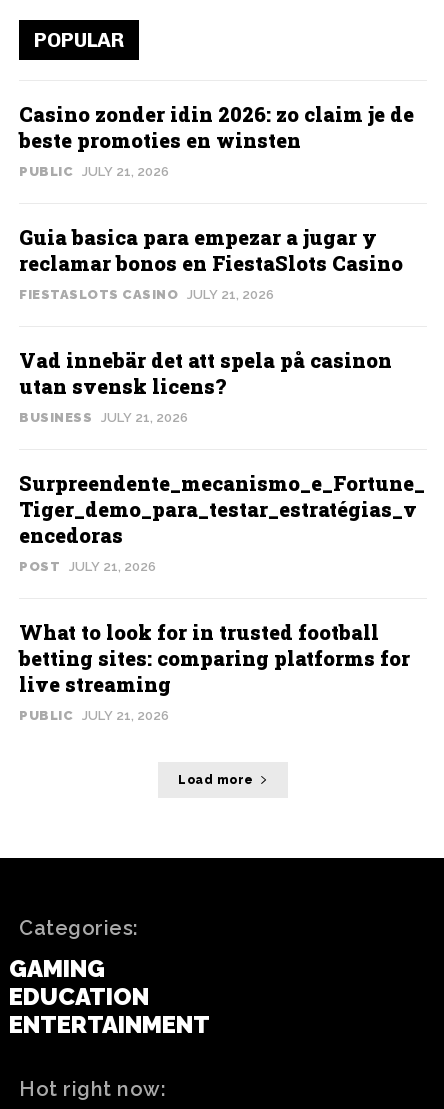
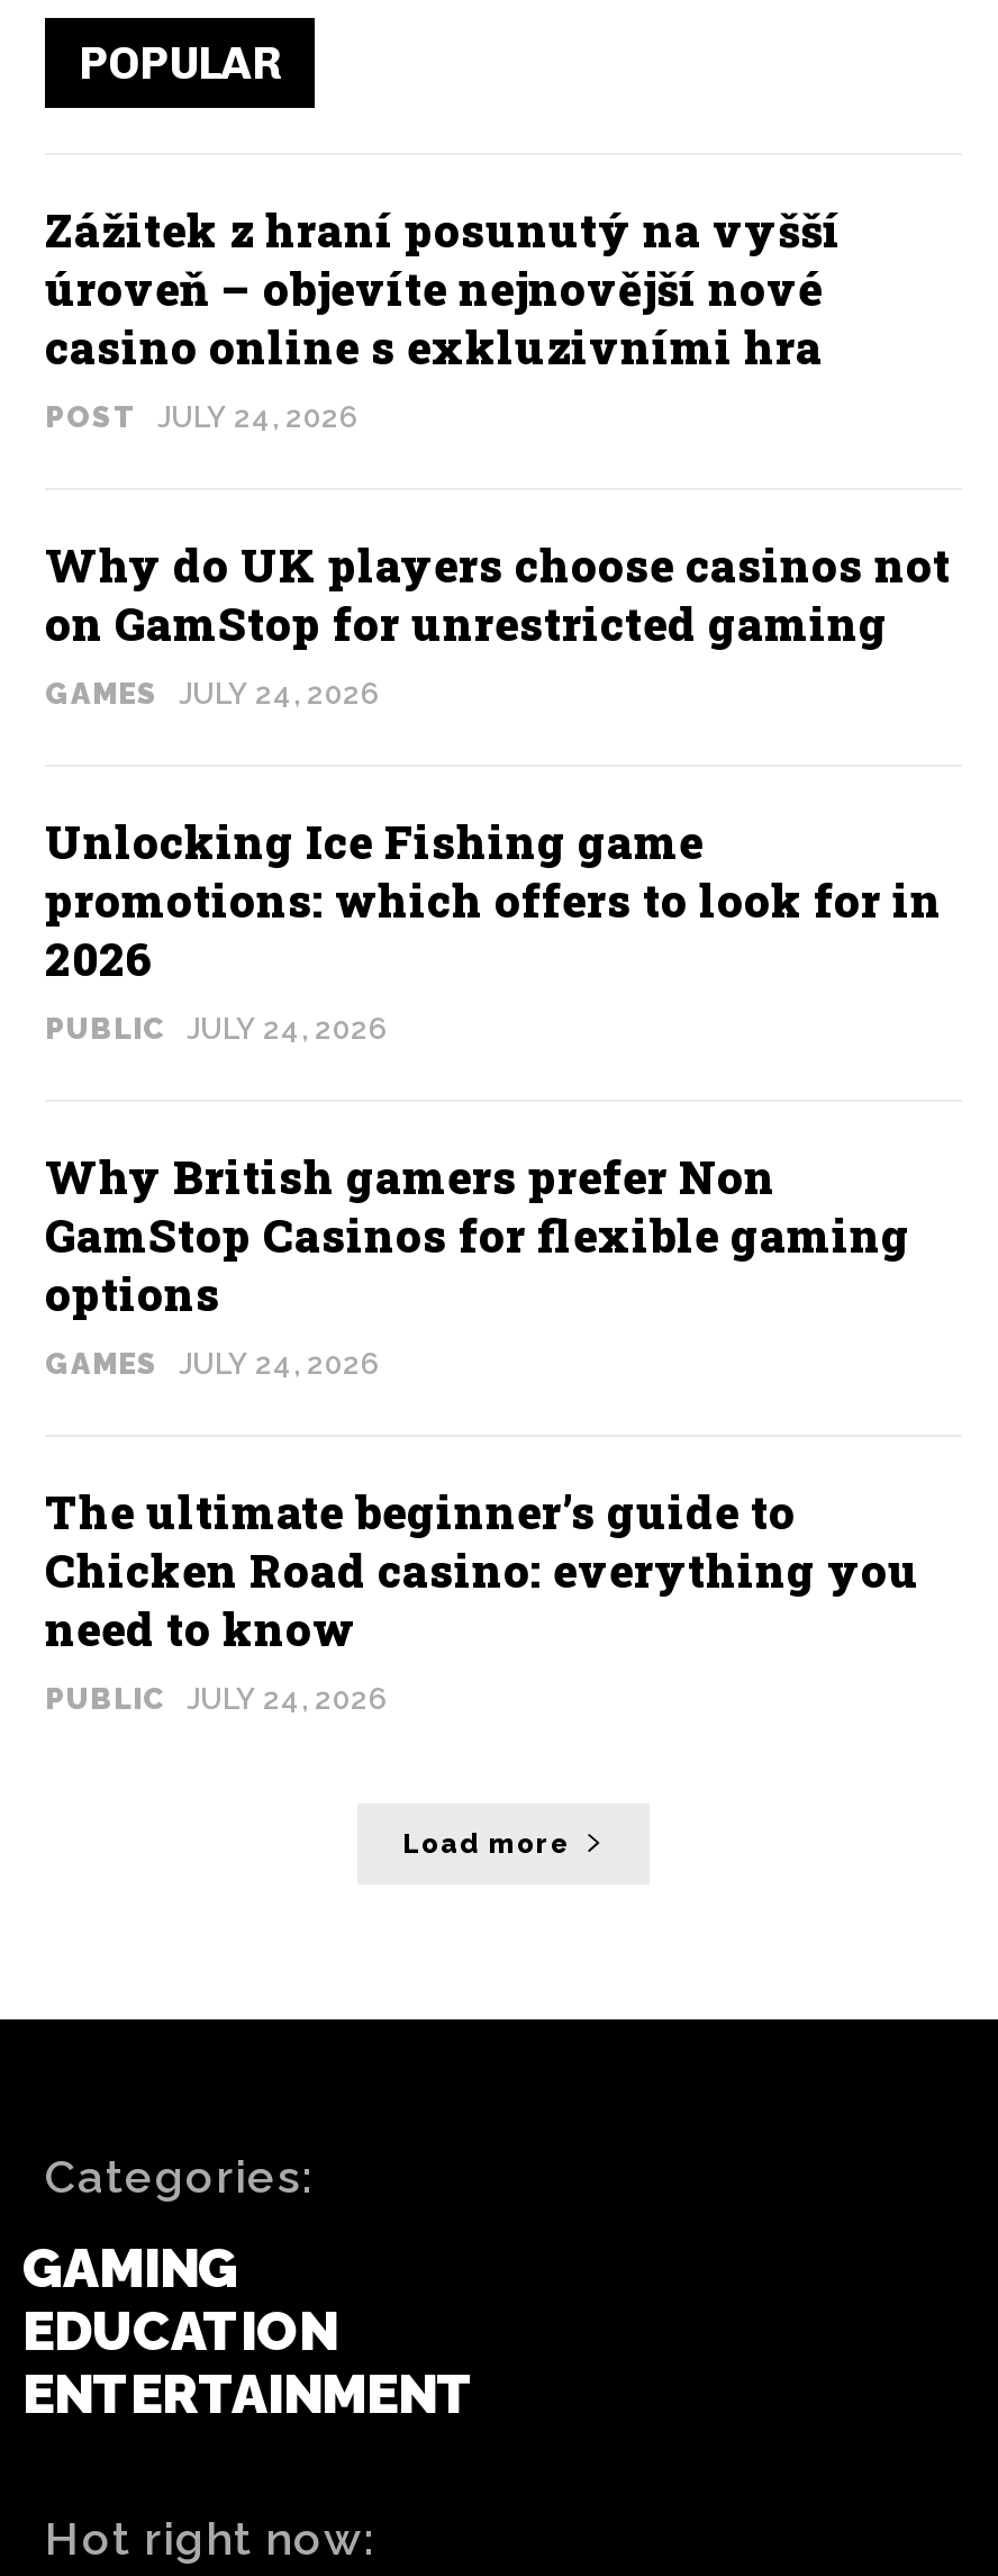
[19,101,414,179] Casino zonder idin 2026: zo claim je de | beste promoties en winsten | PUBLIC JULY 21, 2026 -> [45,200,841,434] Zážitek z hraní posunutý na vyšší | úroveň – objevíte nejnovější nové | casino online s exkluzivními hra | POST JULY 24, 2026
[19,224,403,302] Guia basica para empezar a jugar y | reclamar bonos en FiestaSlots Casino | FIESTASLOTS CASINO JULY 21, 2026 -> [45,535,951,711] Why do UK players choose casinos not | on GamStop for unrestricted gaming | GAMES JULY 24, 2026
[19,347,392,425] Vad innebär det att spela på casinon | utan svensk licens? | BUSINESS JULY 21, 2026 -> [45,812,942,1046] Unlocking Ice Fishing game | promotions: which offers to look for in | 2026 | PUBLIC JULY 24, 2026
[19,470,425,574] Surpreendente_mecanismo_e_Fortune_ | Tiger_demo_para_testar_estratégias_v | encedoras | POST JULY 21, 2026 -> [45,1147,910,1381] Why British gamers prefer Non | GamStop Casinos for flexible gaming | options | GAMES JULY 24, 2026
[19,619,410,723] What to look for in trusted football | betting sites: comparing platforms for | live streaming | PUBLIC JULY 21, 2026 -> [45,1482,919,1716] The ultimate beginner’s guide to | Chicken Road casino: everything you | need to know | PUBLIC JULY 24, 2026

